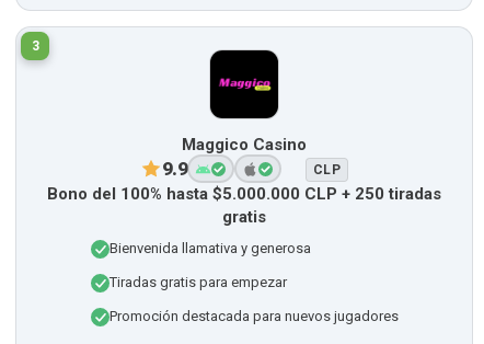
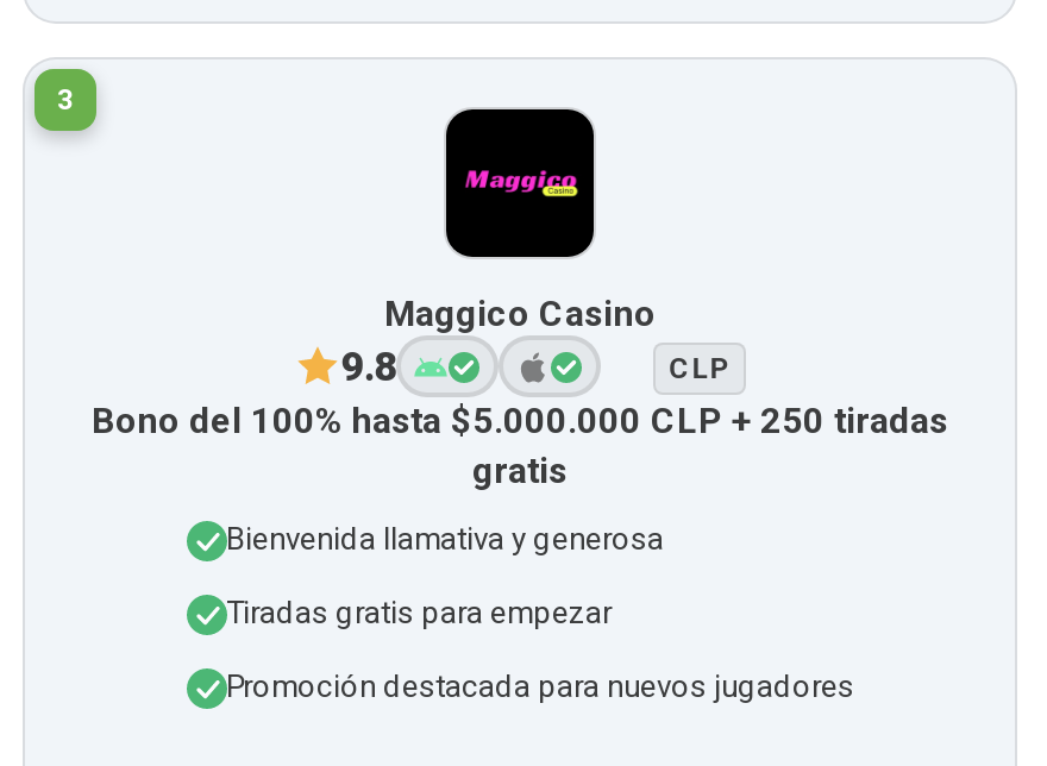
[162,158,188,180] 9.9 -> [341,343,397,391] 9.8

